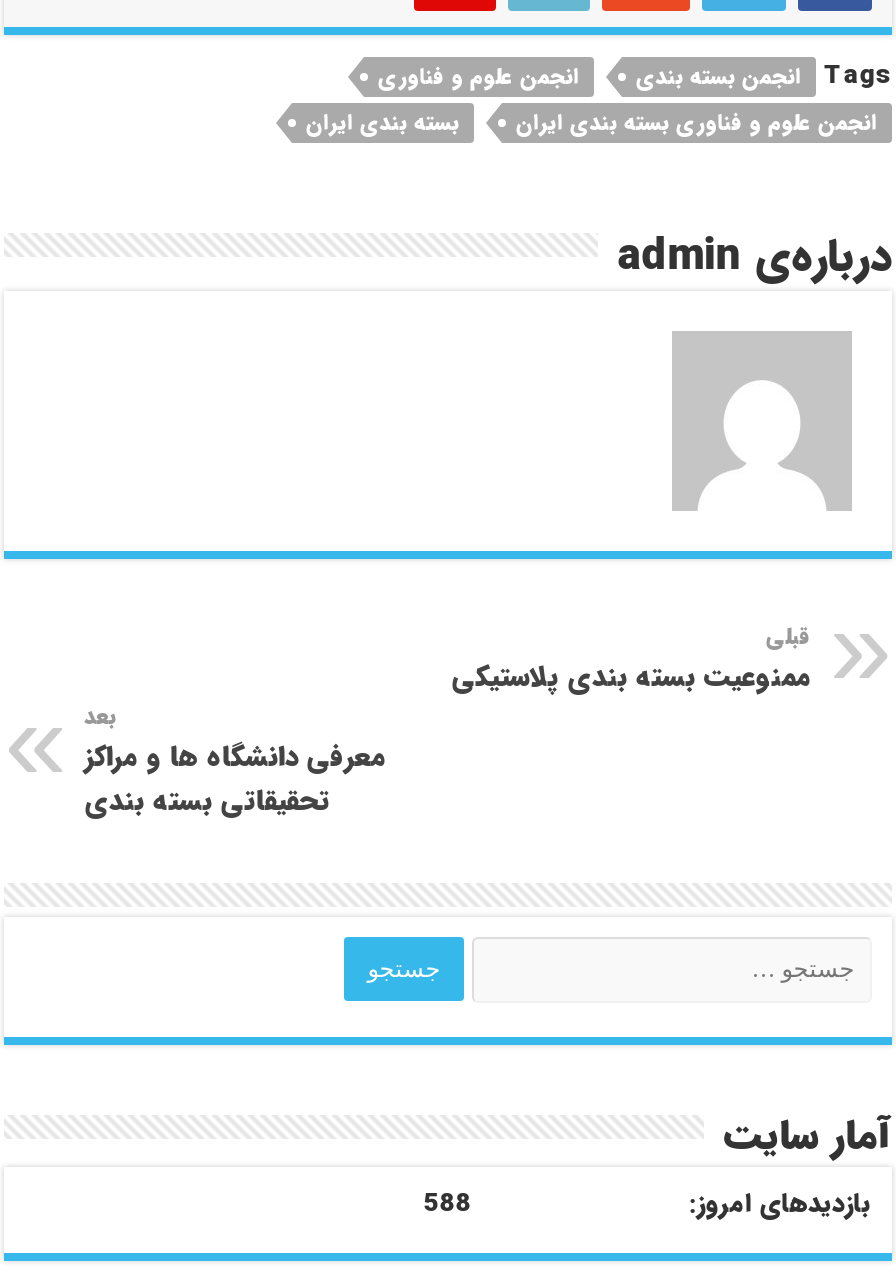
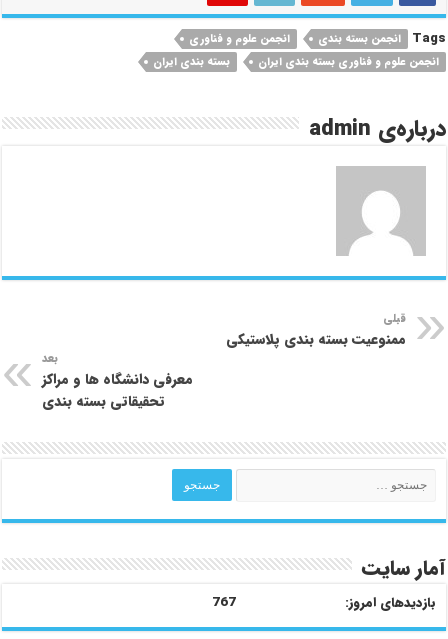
[424,1183,472,1225] 588 -> [212,592,236,613] 767

